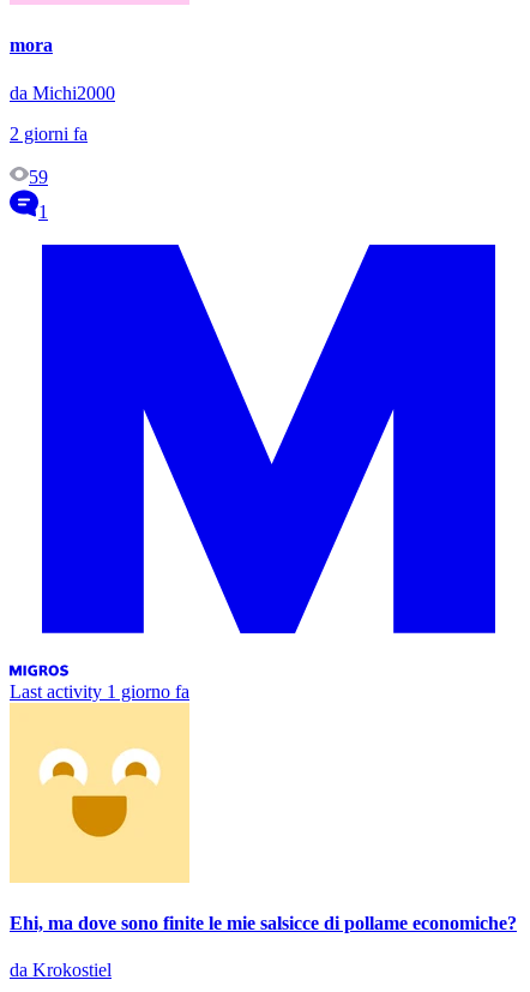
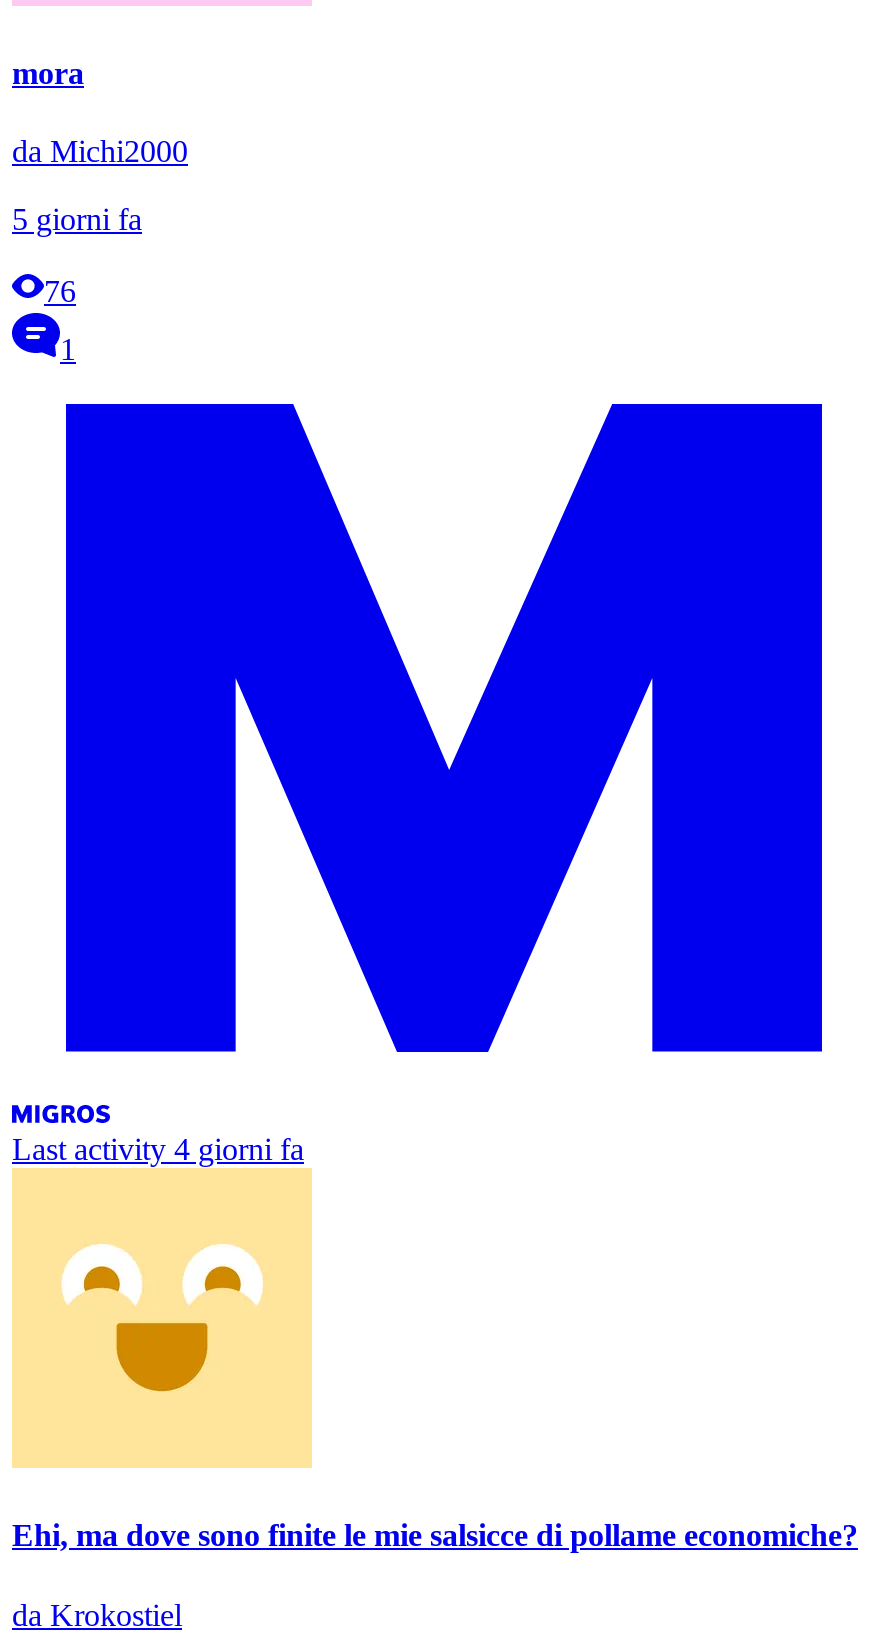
[10,123,88,144] 2 giorni fa -> [12,202,142,236] 5 giorni fa
[29,166,48,187] 59 -> [44,274,76,308] 76
[10,681,189,701] Last activity 1 giorno fa -> [12,1132,304,1166] Last activity 4 giorni fa

